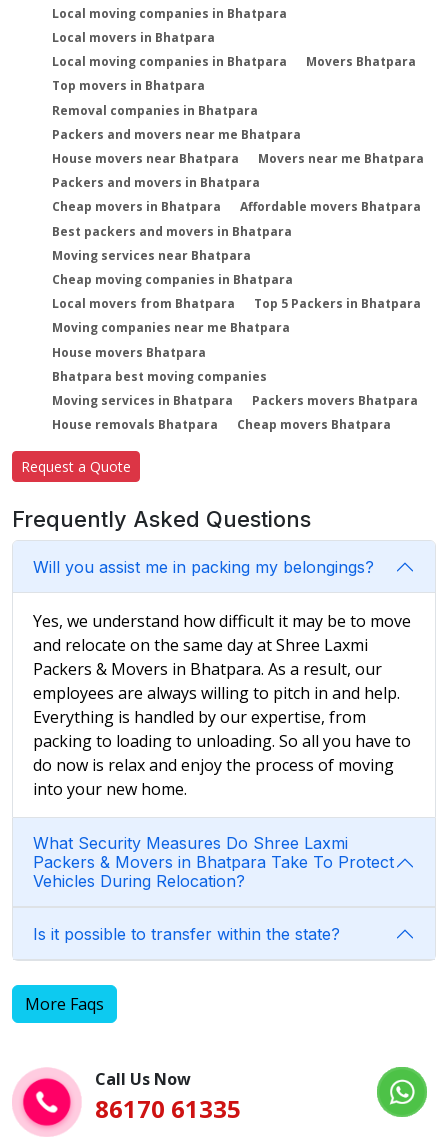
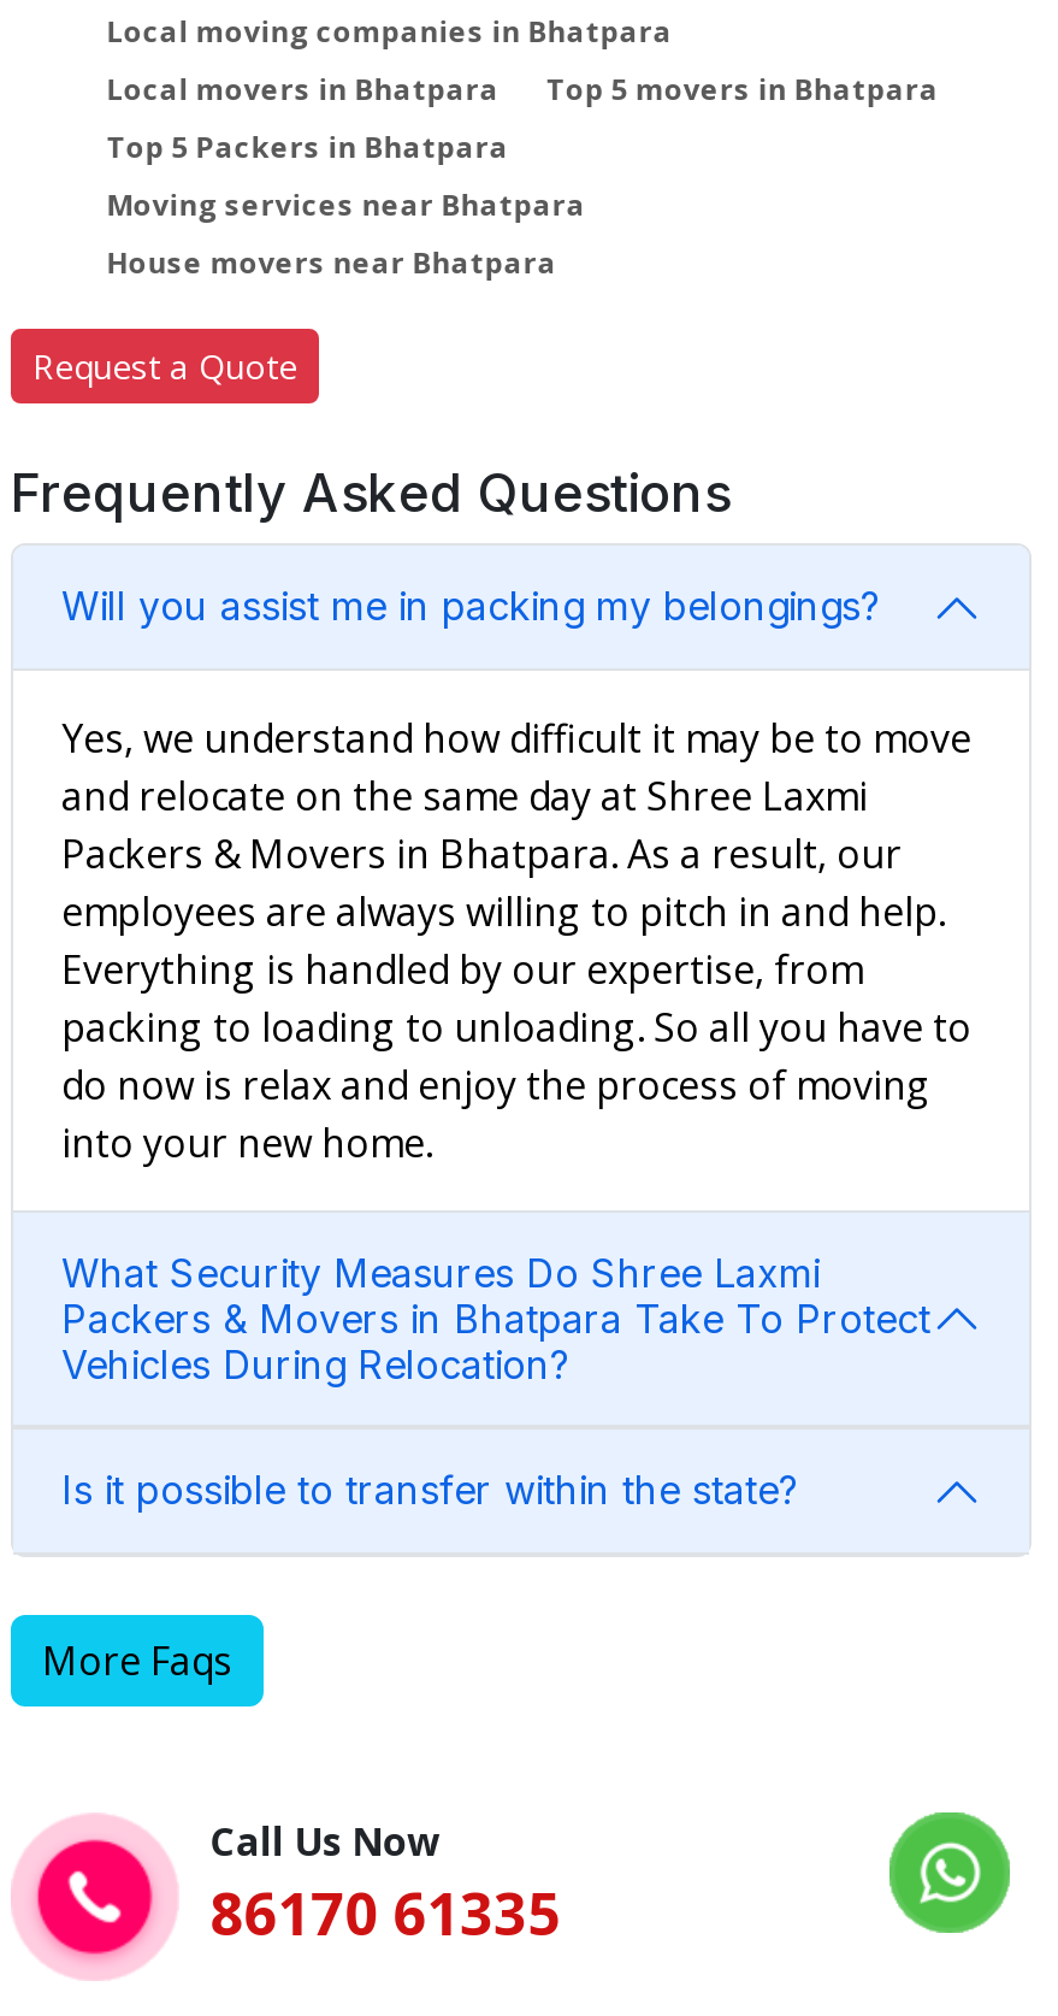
[52,53,416,143] Local moving companies in Bhatpara | Movers Bhatpara | Top movers in Bhatpara | Removal companies in Bhatpara | Packers and movers near me Bhatpara -> [546,69,939,110] Top 5 movers in Bhatpara
[52,150,424,433] Movers near me Bhatpara | Packers and movers in Bhatpara | Cheap movers in Bhatpara | Affordable movers Bhatpara | Best packers and movers in Bhatpara | Cheap moving companies in Bhatpara | Local movers from Bhatpara | Moving companies near me Bhatpara | House movers Bhatpara | Bhatpara best moving companies | Moving services in Bhatpara | Packers movers Bhatpara | House removals Bhatpara | Cheap movers Bhatpara -> none
moved [52,247,251,264] -> [107,185,586,226]: Moving services near Bhatpara
moved [254,295,421,312] -> [107,127,509,168]: Top 5 Packers in Bhatpara

